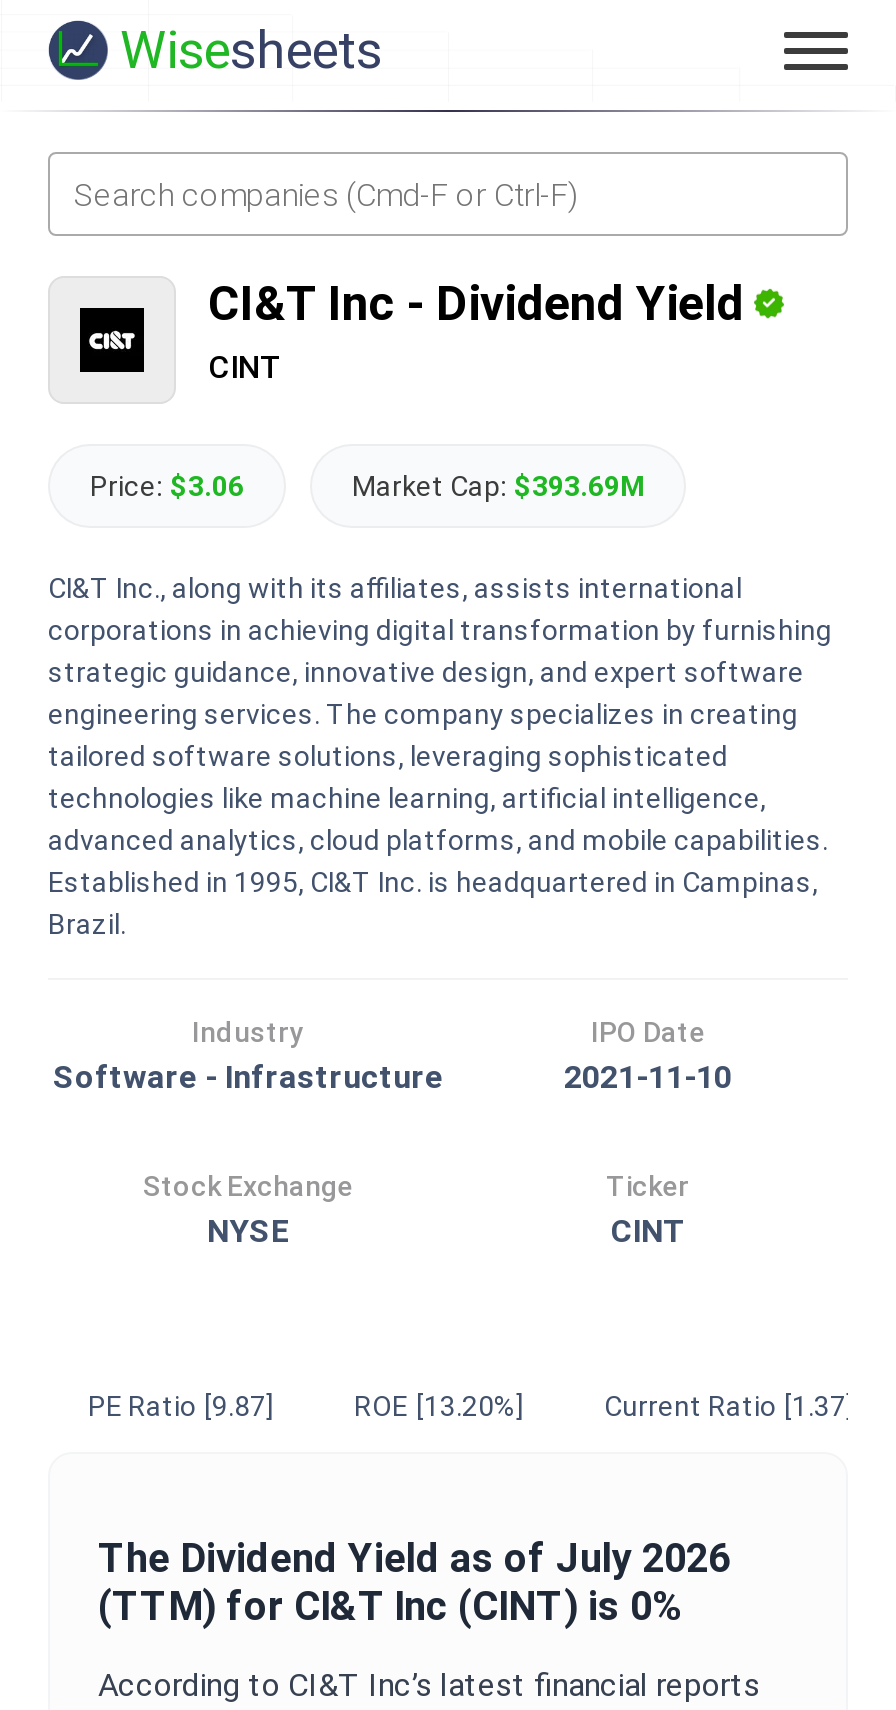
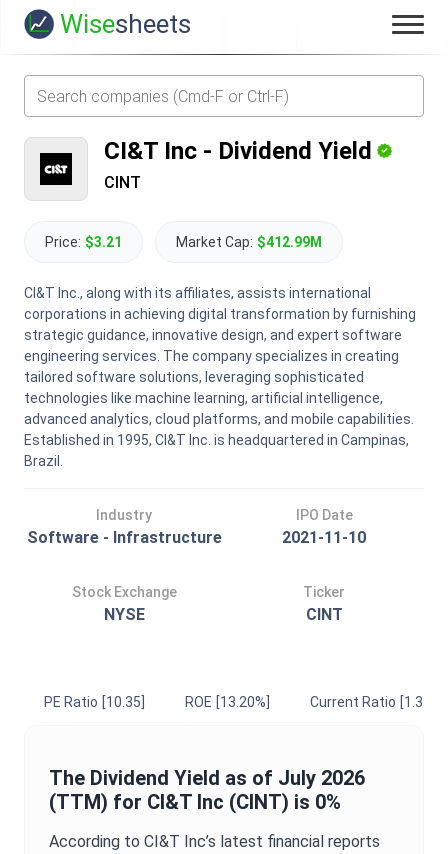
[90,470,244,502] Price: $3.06 -> [45,234,122,250] Price: $3.21
[352,470,644,502] Market Cap: $393.69M -> [176,234,322,250] Market Cap: $412.99M
[88,1390,274,1422] PE Ratio [9.87] -> [44,694,145,710] PE Ratio [10.35]

